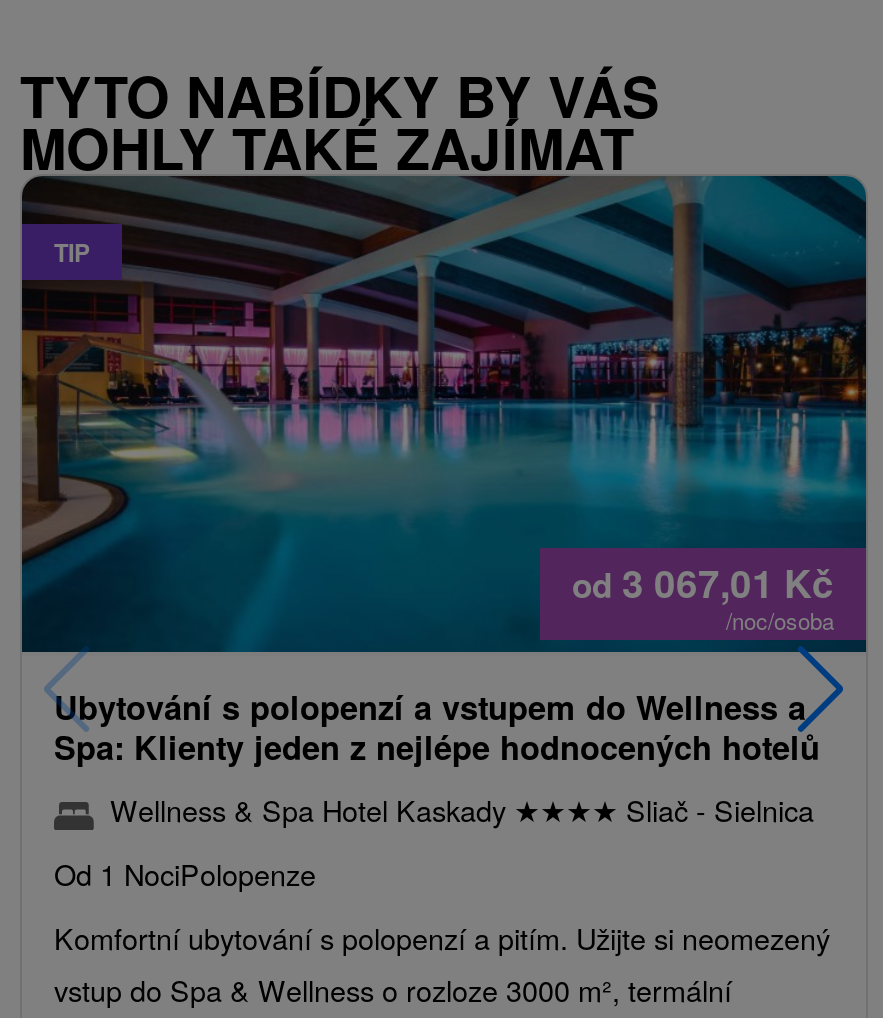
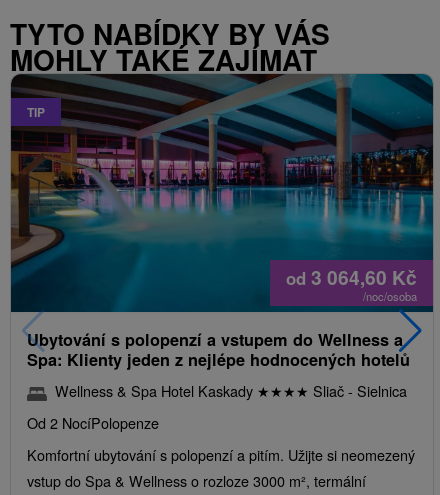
[572,555,834,611] od 3 067,01 Kč -> [286,263,417,291] od 3 064,60 Kč
[54,853,316,895] Od 1 NociPolopenze -> [27,412,159,433] Od 2 NocíPolopenze

